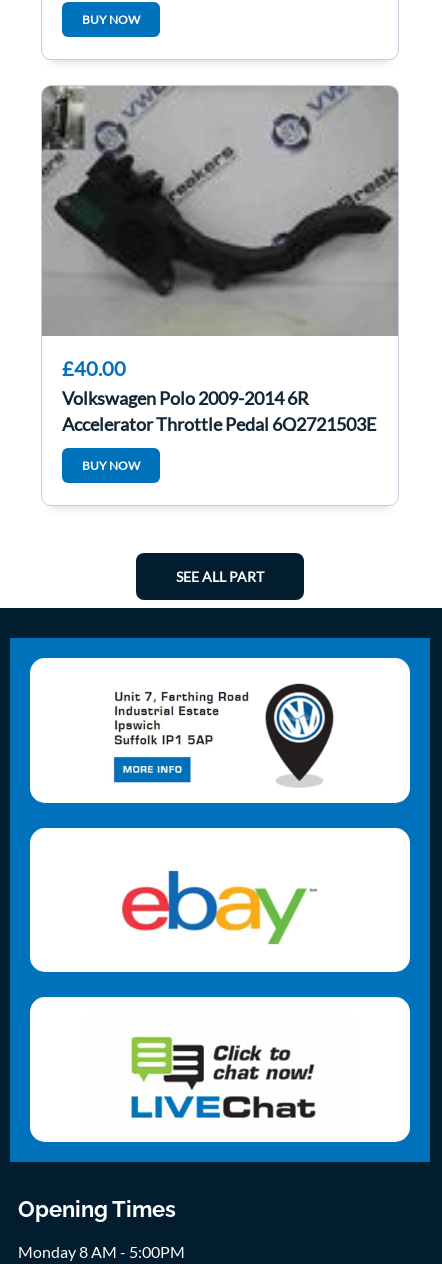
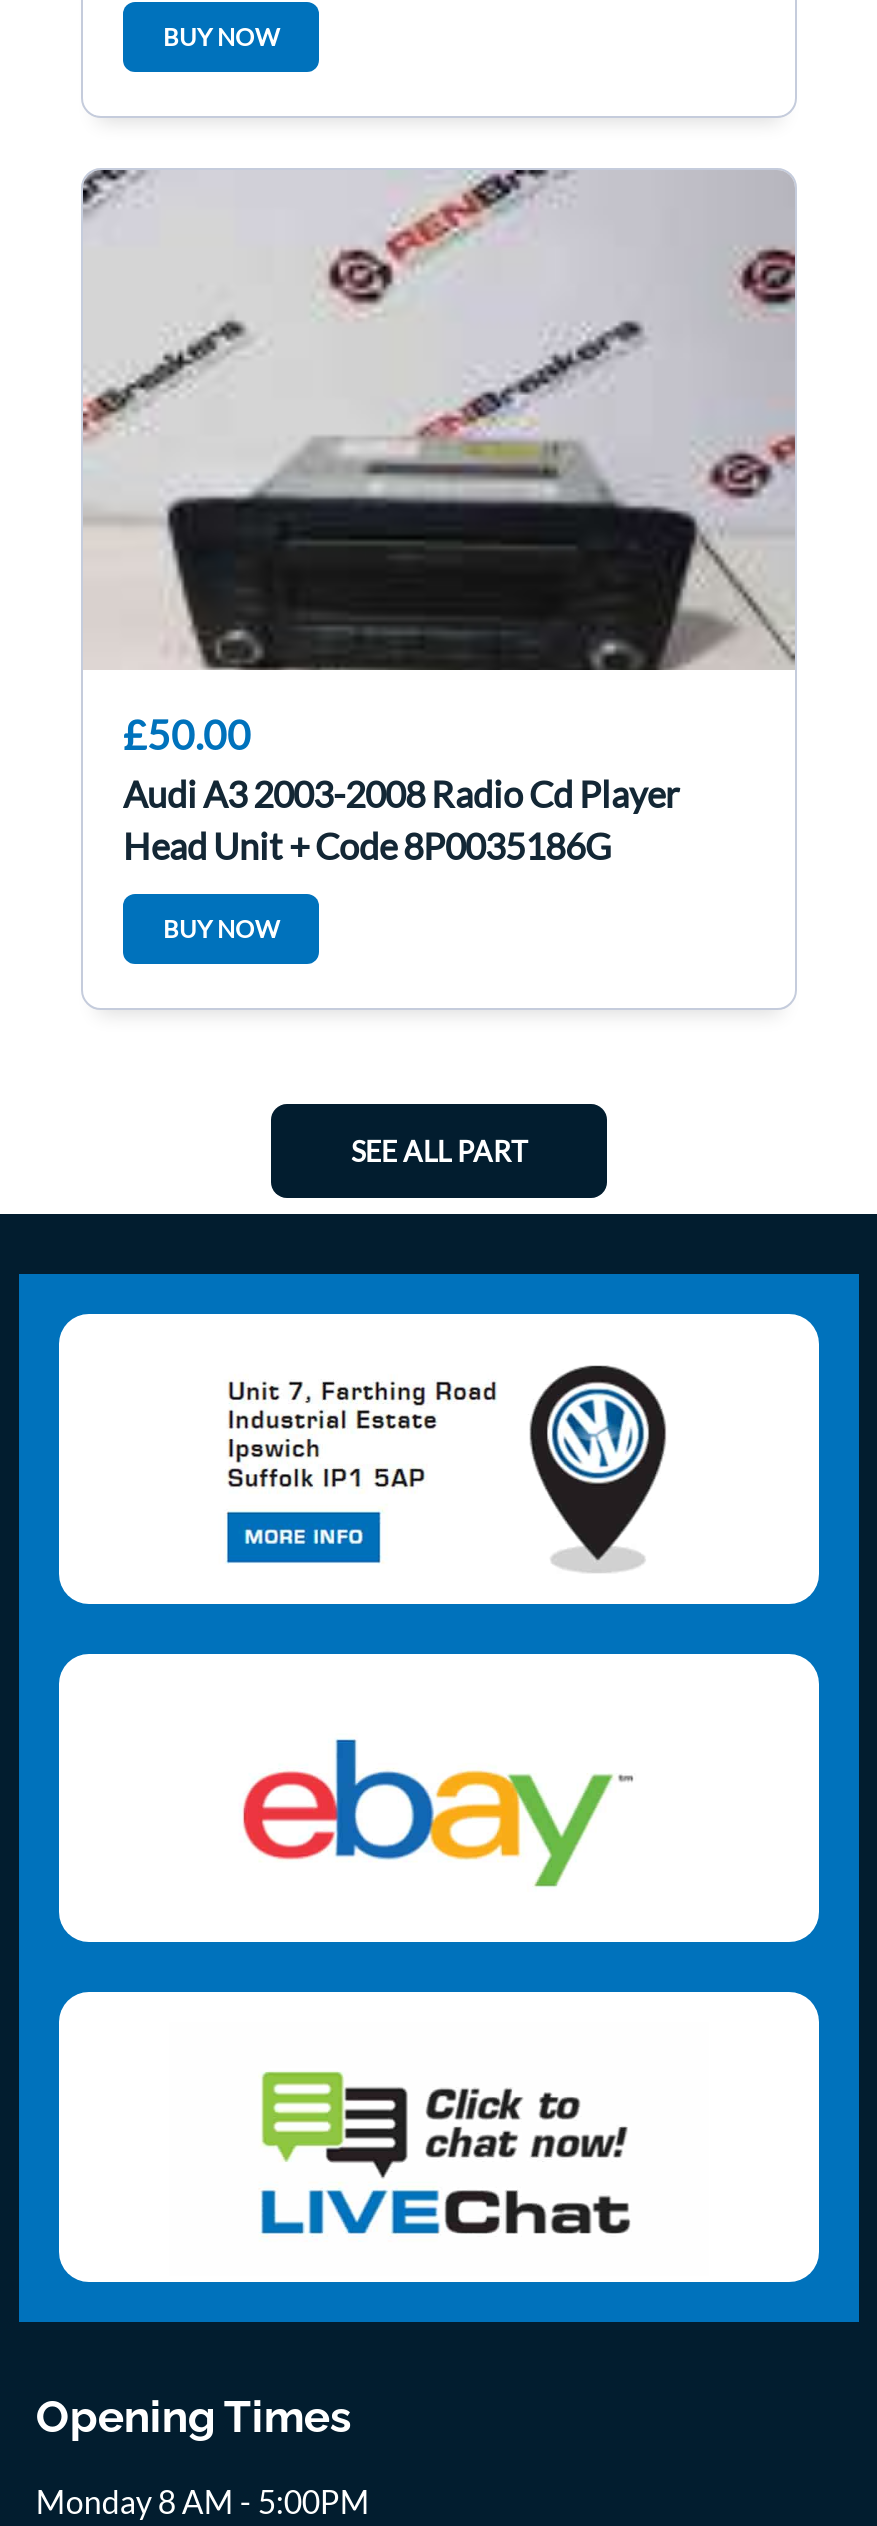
[41,85,398,435] [image] | £40.00 | Volkswagen Polo 2009-2014 6R | Accelerator Throttle Pedal 6Q2721503E -> [83,170,795,868] [image] | £50.00 | Audi A3 2003-2008 Radio Cd Player | Head Unit + Code 8P0035186G

